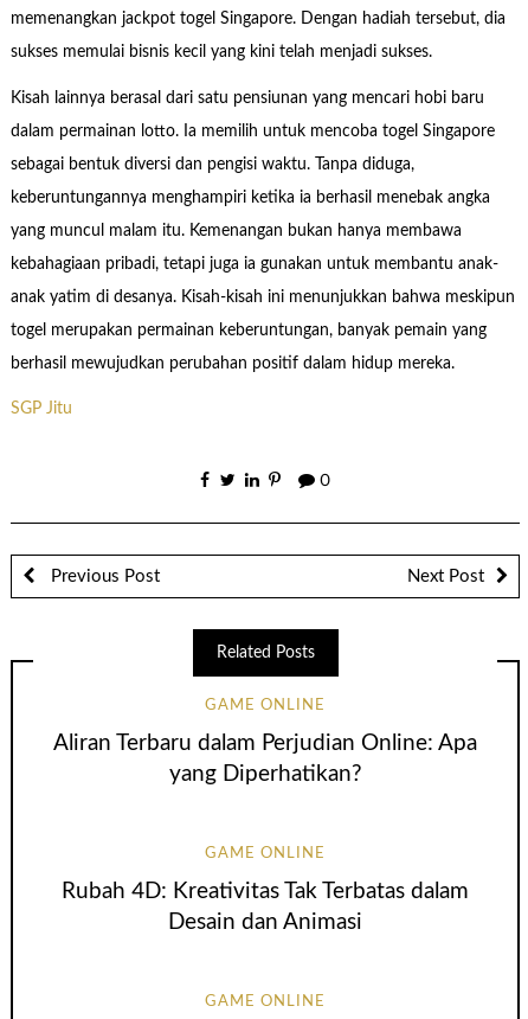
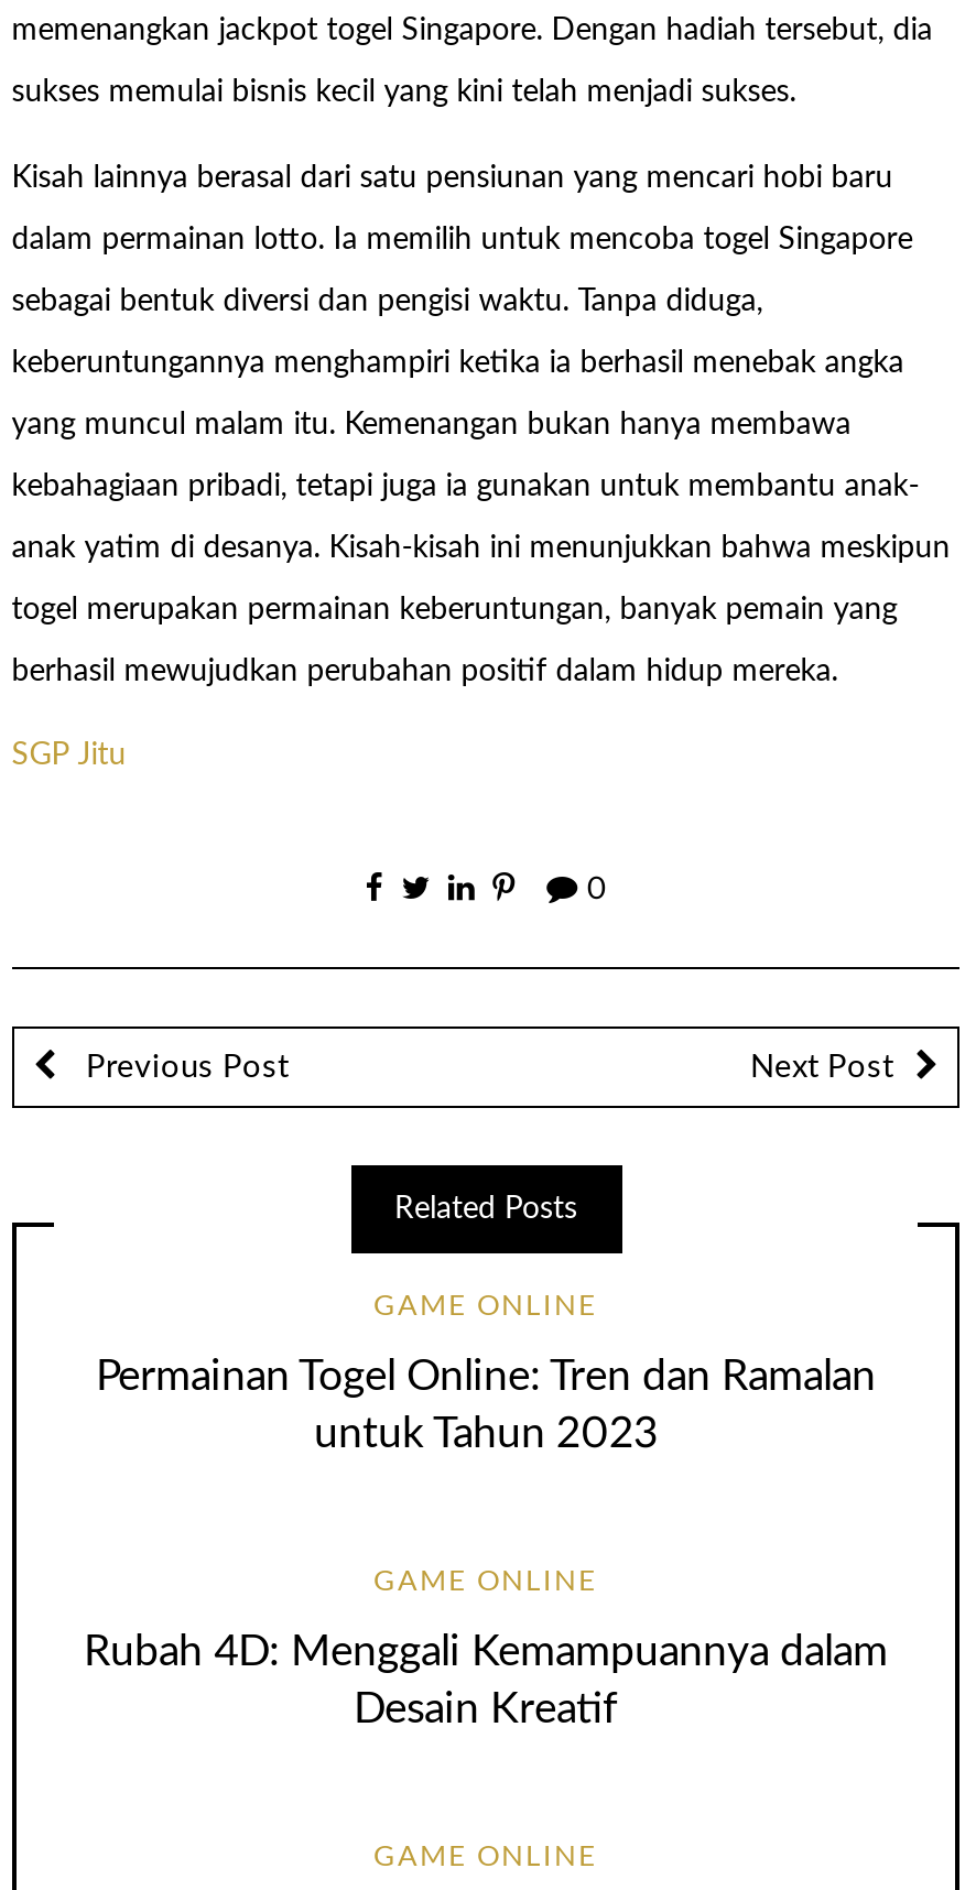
[53,732,477,785] Aliran Terbaru dalam Perjudian Online: Apa | yang Diperhatikan? -> [96,1356,876,1455] Permainan Togel Online: Tren dan Ramalan | untuk Tahun 2023
[62,880,469,933] Rubah 4D: Kreativitas Tak Terbatas dalam | Desain dan Animasi -> [84,1631,888,1731] Rubah 4D: Menggali Kemampuannya dalam | Desain Kreatif

